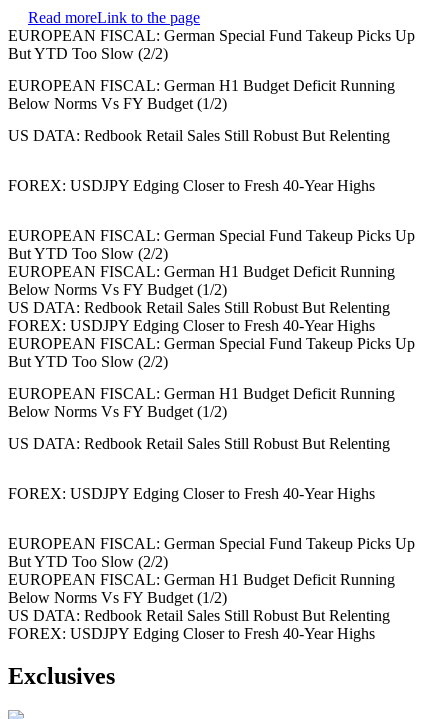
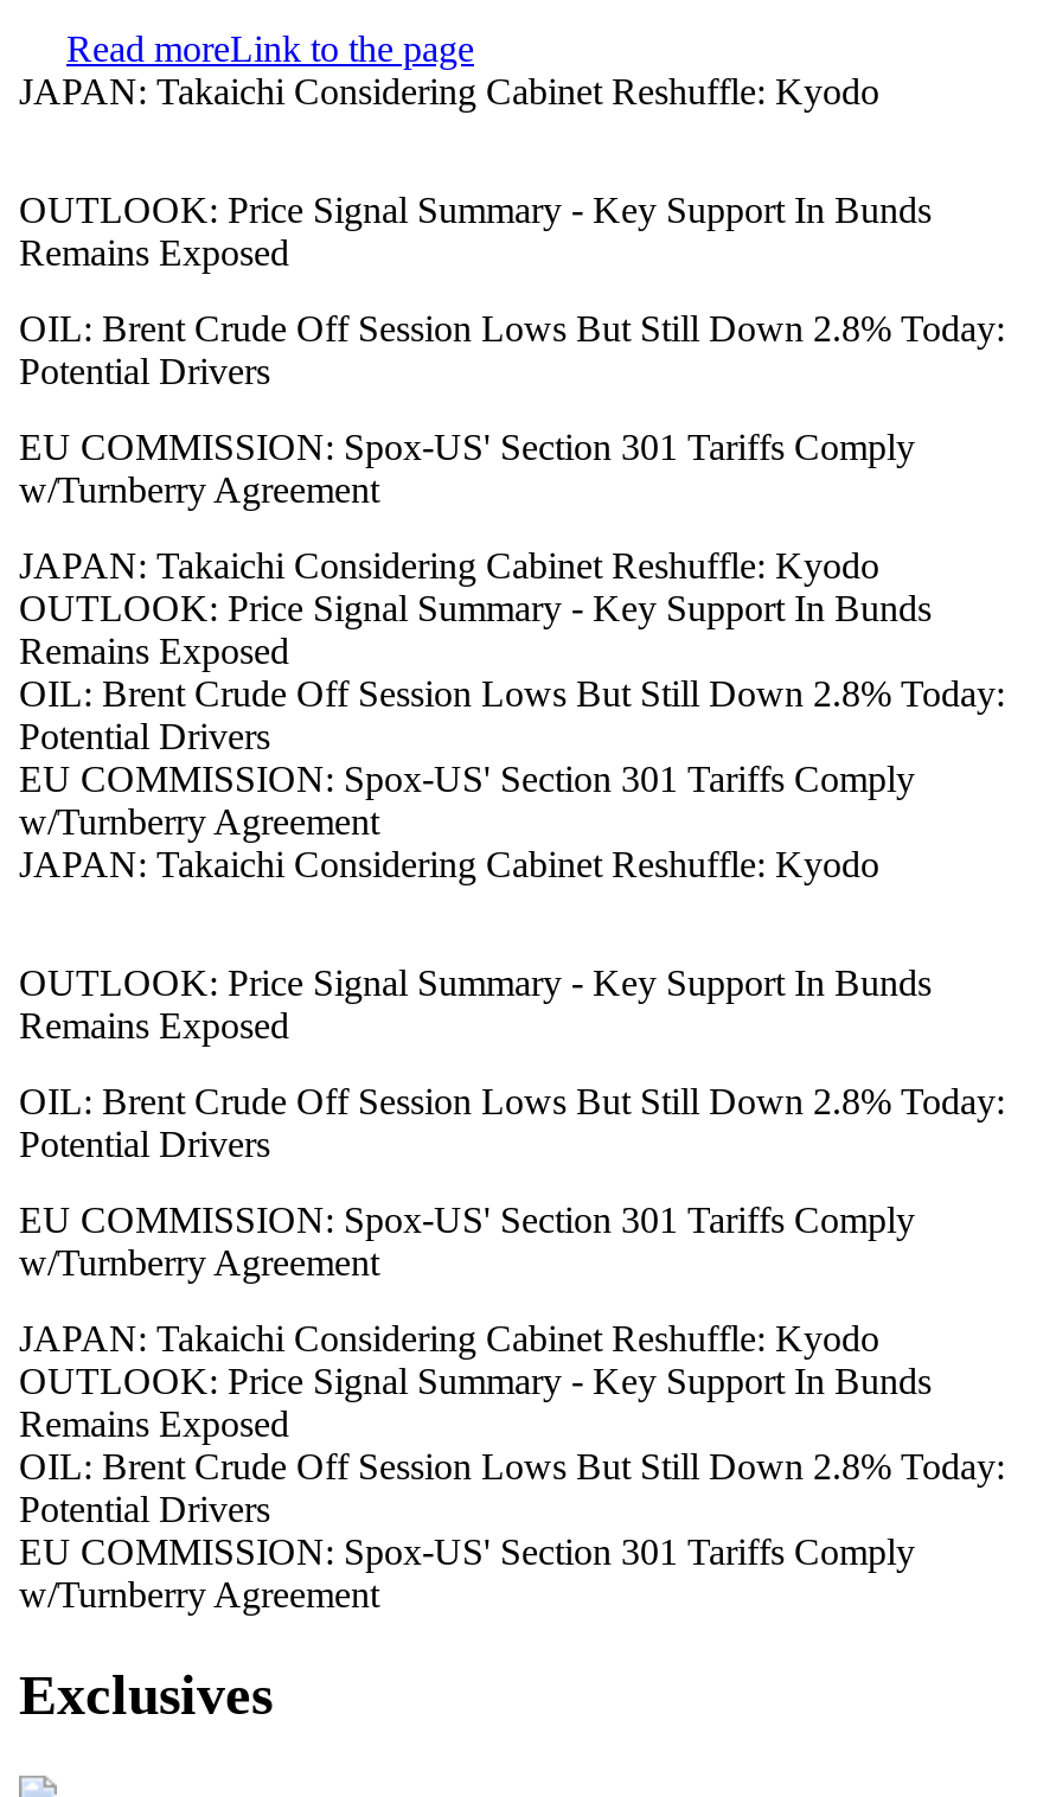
[8,27,415,62] EUROPEAN FISCAL: German Special Fund Takeup Picks Up | But YTD Too Slow (2/2) -> [19,72,879,112] JAPAN: Takaichi Considering Cabinet Reshuffle: Kyodo
[8,77,395,112] EUROPEAN FISCAL: German H1 Budget Deficit Running | Below Norms Vs FY Budget (1/2) -> [19,190,932,273] OUTLOOK: Price Signal Summary - Key Support In Bunds | Remains Exposed
[8,127,390,144] US DATA: Redbook Retail Sales Still Robust But Relenting -> [19,309,1005,392] OIL: Brent Crude Off Session Lows But Still Down 2.8% Today: | Potential Drivers
[8,177,375,194] FOREX: USDJPY Edging Closer to Fresh 40-Year Highs -> [19,427,915,510] EU COMMISSION: Spox-US' Section 301 Tariffs Comply | w/Turnberry Agreement
[8,227,415,370] EUROPEAN FISCAL: German Special Fund Takeup Picks Up | But YTD Too Slow (2/2) | EUROPEAN FISCAL: German H1 Budget Deficit Running | Below Norms Vs FY Budget (1/2) | US DATA: Redbook Retail Sales Still Robust But Relenting | FOREX: USDJPY Edging Closer to Fresh 40-Year Highs | EUROPEAN FISCAL: German Special Fund Takeup Picks Up | But YTD Too Slow (2/2) -> [19,546,1005,885] JAPAN: Takaichi Considering Cabinet Reshuffle: Kyodo | OUTLOOK: Price Signal Summary - Key Support In Bunds | Remains Exposed | OIL: Brent Crude Off Session Lows But Still Down 2.8% Today: | Potential Drivers | EU COMMISSION: Spox-US' Section 301 Tariffs Comply | w/Turnberry Agreement | JAPAN: Takaichi Considering Cabinet Reshuffle: Kyodo
[8,385,395,420] EUROPEAN FISCAL: German H1 Budget Deficit Running | Below Norms Vs FY Budget (1/2) -> [19,963,932,1046] OUTLOOK: Price Signal Summary - Key Support In Bunds | Remains Exposed
[8,435,390,452] US DATA: Redbook Retail Sales Still Robust But Relenting -> [19,1082,1005,1164] OIL: Brent Crude Off Session Lows But Still Down 2.8% Today: | Potential Drivers
[8,485,375,502] FOREX: USDJPY Edging Closer to Fresh 40-Year Highs -> [19,1200,915,1283] EU COMMISSION: Spox-US' Section 301 Tariffs Comply | w/Turnberry Agreement
[8,535,415,642] EUROPEAN FISCAL: German Special Fund Takeup Picks Up | But YTD Too Slow (2/2) | EUROPEAN FISCAL: German H1 Budget Deficit Running | Below Norms Vs FY Budget (1/2) | US DATA: Redbook Retail Sales Still Robust But Relenting | FOREX: USDJPY Edging Closer to Fresh 40-Year Highs -> [19,1319,1005,1615] JAPAN: Takaichi Considering Cabinet Reshuffle: Kyodo | OUTLOOK: Price Signal Summary - Key Support In Bunds | Remains Exposed | OIL: Brent Crude Off Session Lows But Still Down 2.8% Today: | Potential Drivers | EU COMMISSION: Spox-US' Section 301 Tariffs Comply | w/Turnberry Agreement

